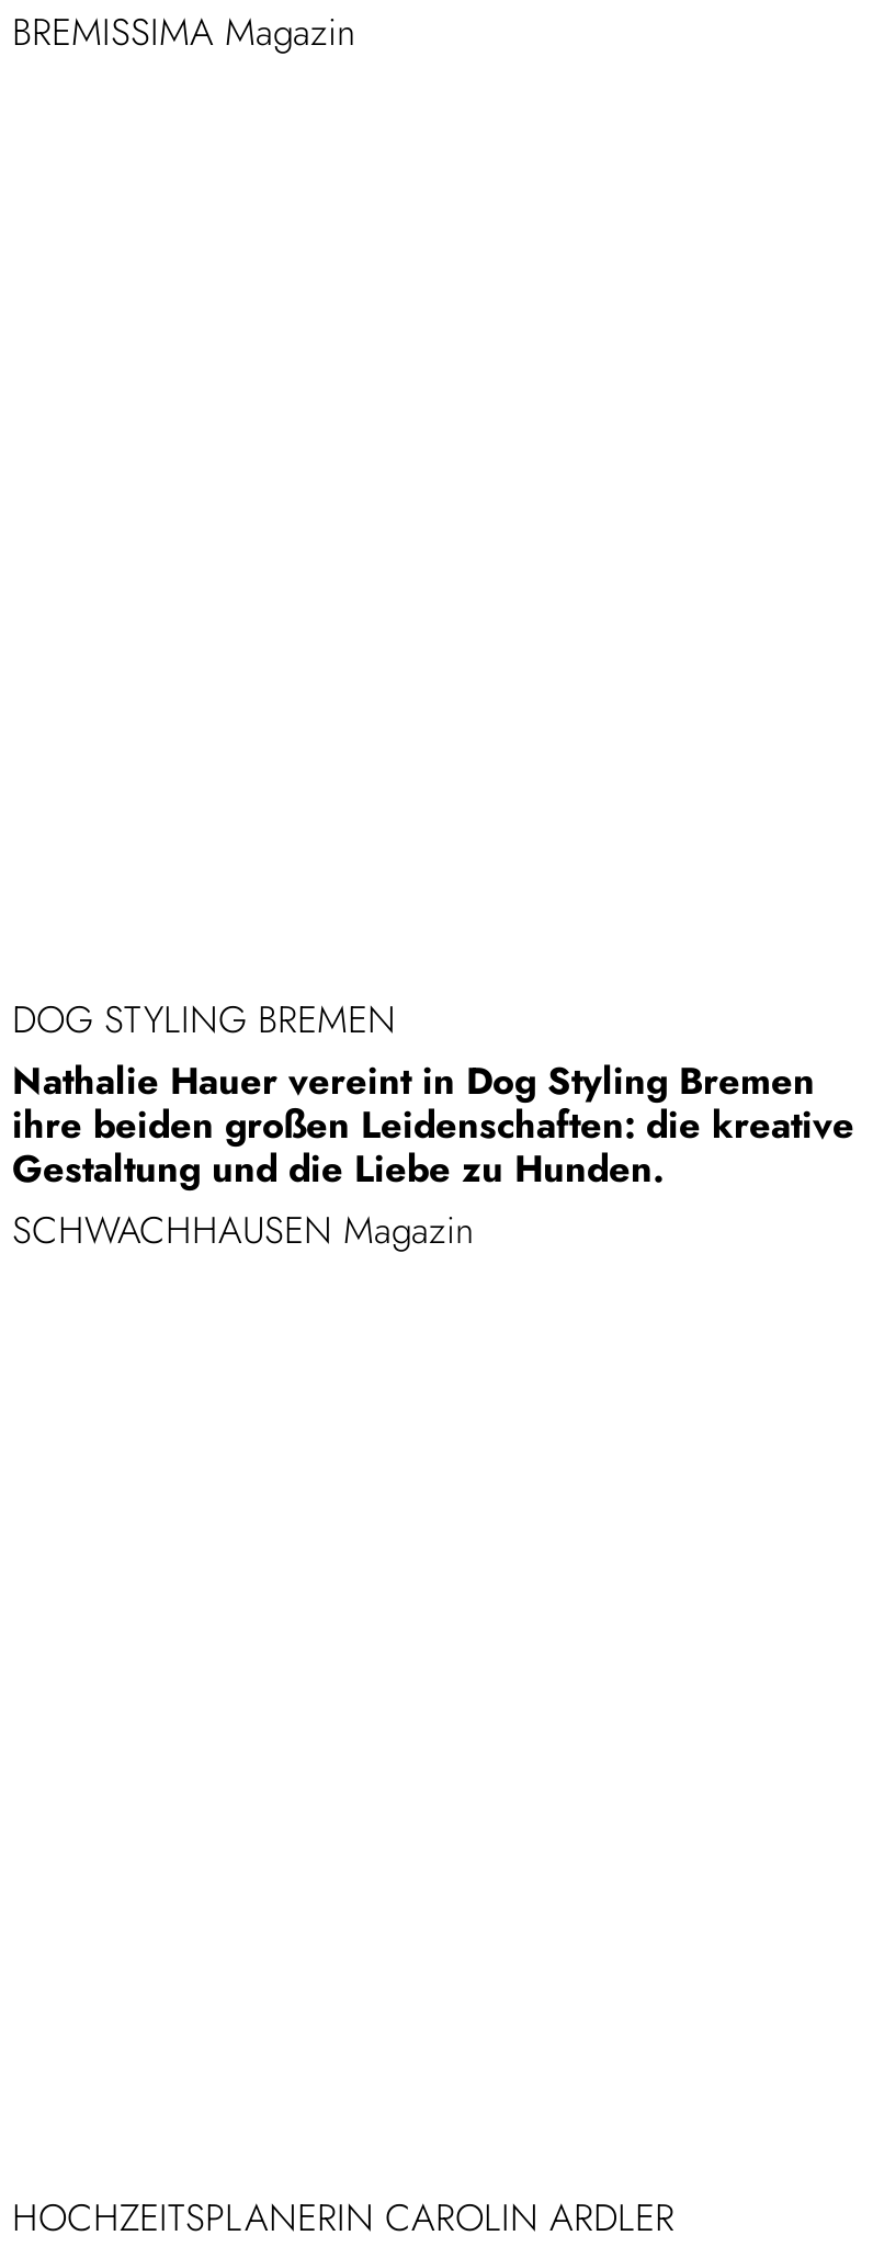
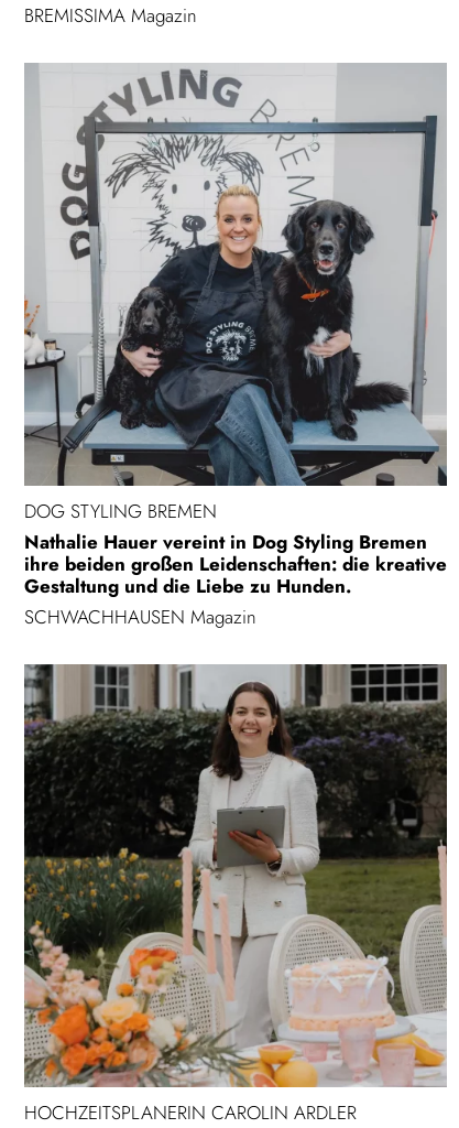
none -> [23,63,448,487] [image]
none -> [23,663,448,1088] [image]

